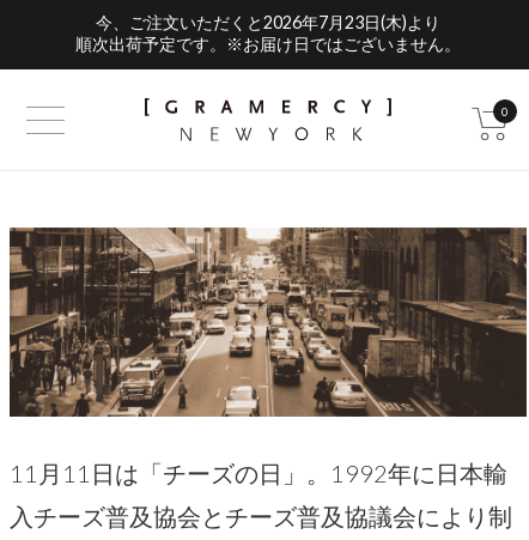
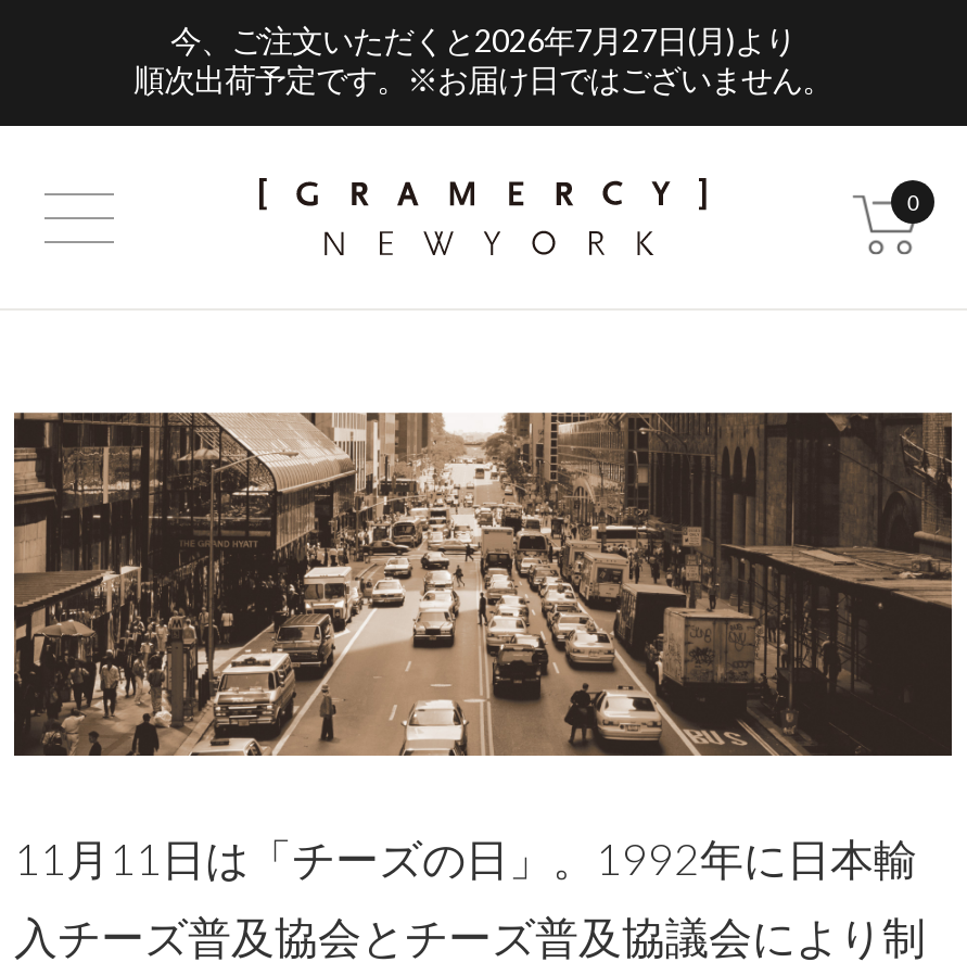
[96,12,440,32] 今、ご注文いただくと2026年7月23日(木)より -> [170,21,796,58] 今、ご注文いただくと2026年7月27日(月)より

